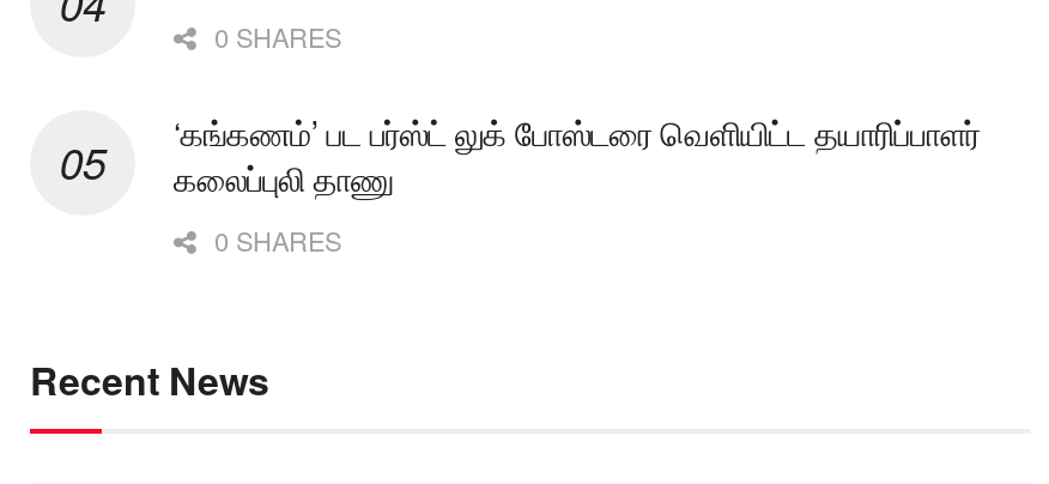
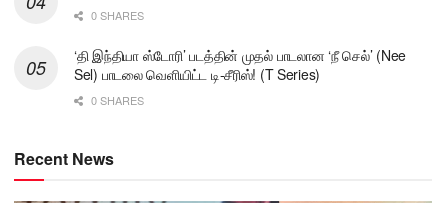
[174,107,980,201] ‘கங்கணம்’ பட பர்ஸ்ட் லுக் போஸ்டரை வெளியிட்ட தயாரிப்பாளர் | கலைப்புலி தாணு -> [74,45,406,84] ‘தி இந்தியா ஸ்டோரி’ படத்தின் முதல் பாடலான ‘நீ செல்’ (Nee | Sel) பாடலை வெளியிட்ட டி-சீரிஸ்! (T Series)

